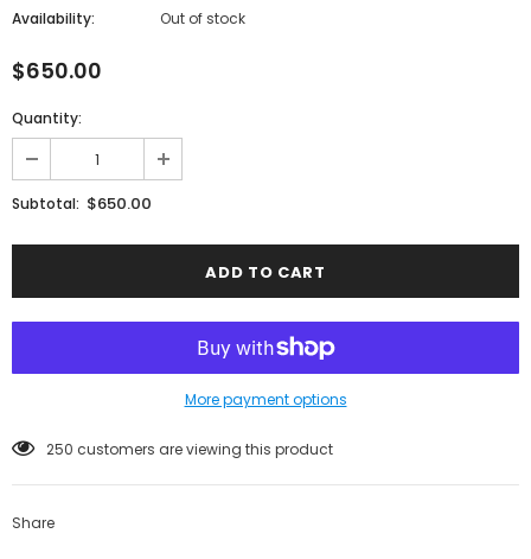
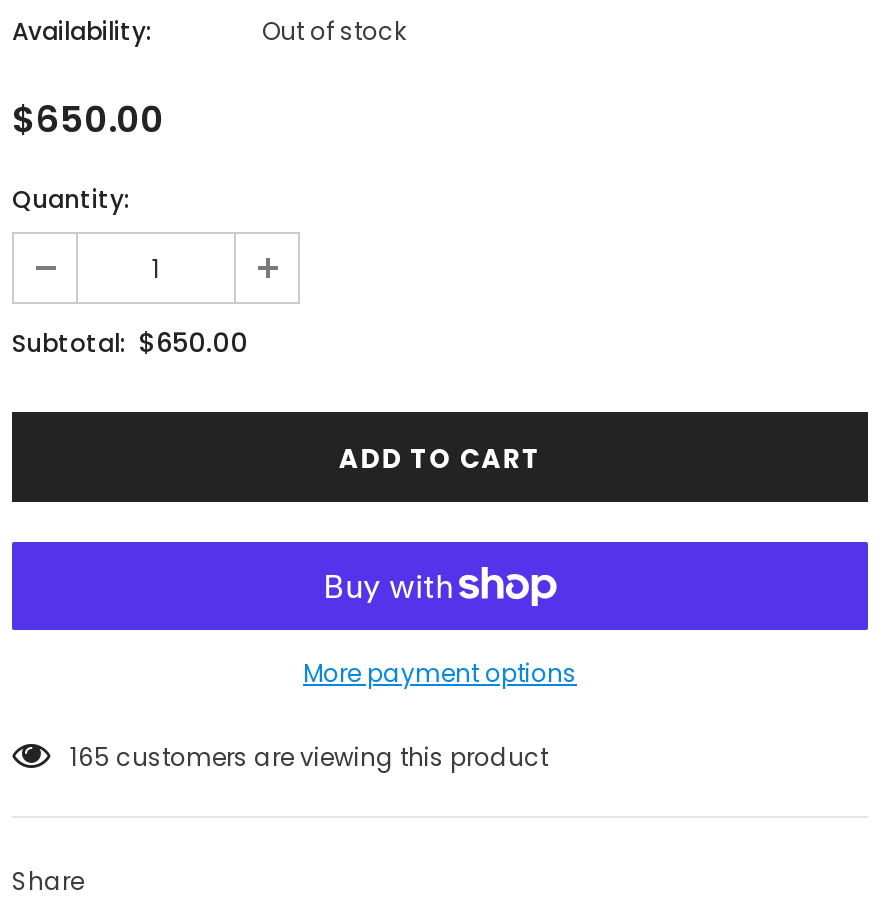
[46,439,333,459] 250 customers are viewing this product -> [70,740,548,774] 165 customers are viewing this product

